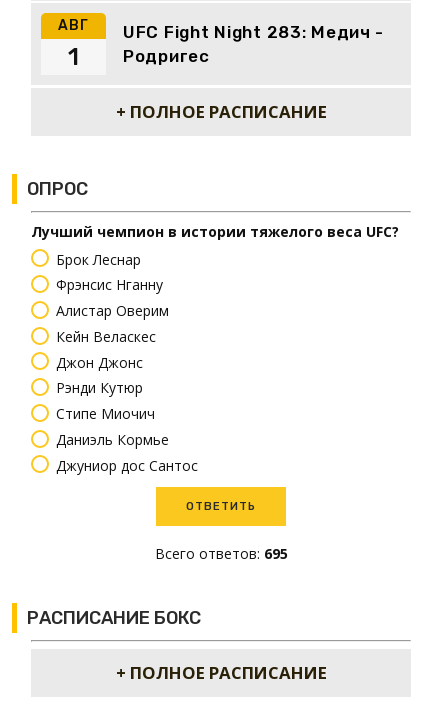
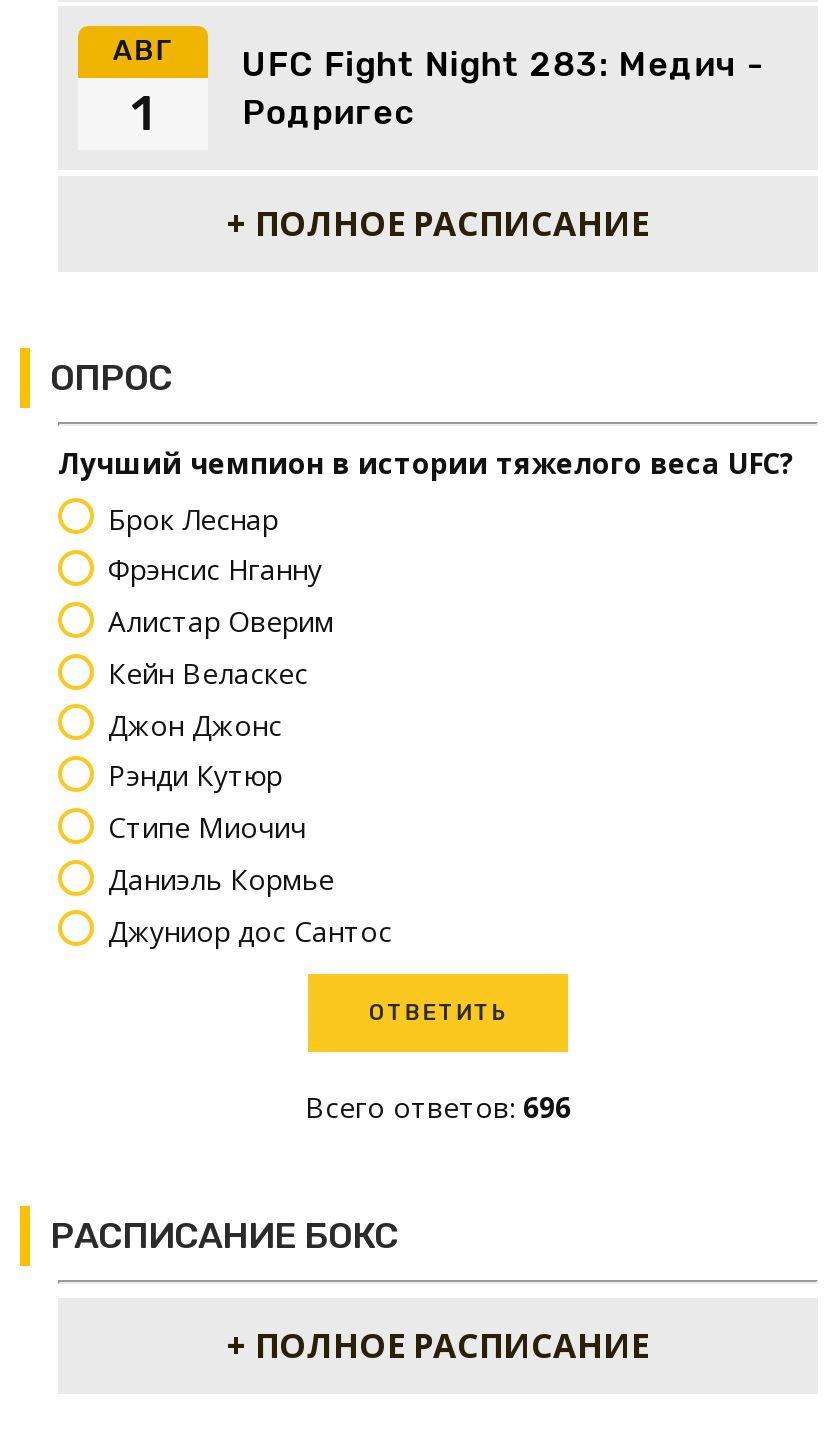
[154,544,287,563] Всего ответов: 695 -> [305,1089,571,1127] Всего ответов: 696

